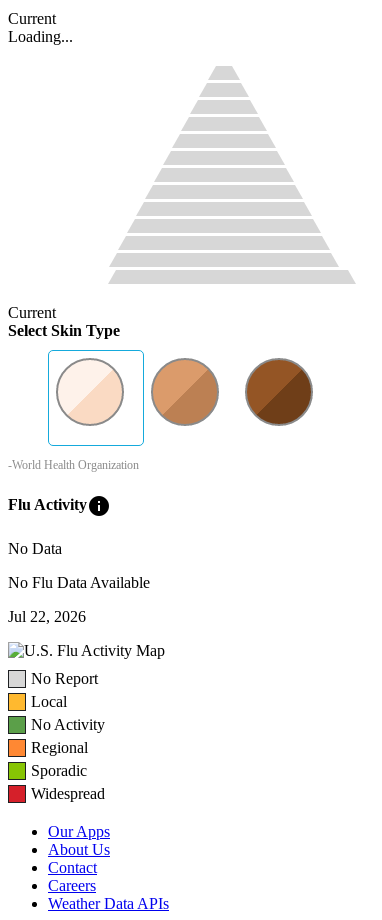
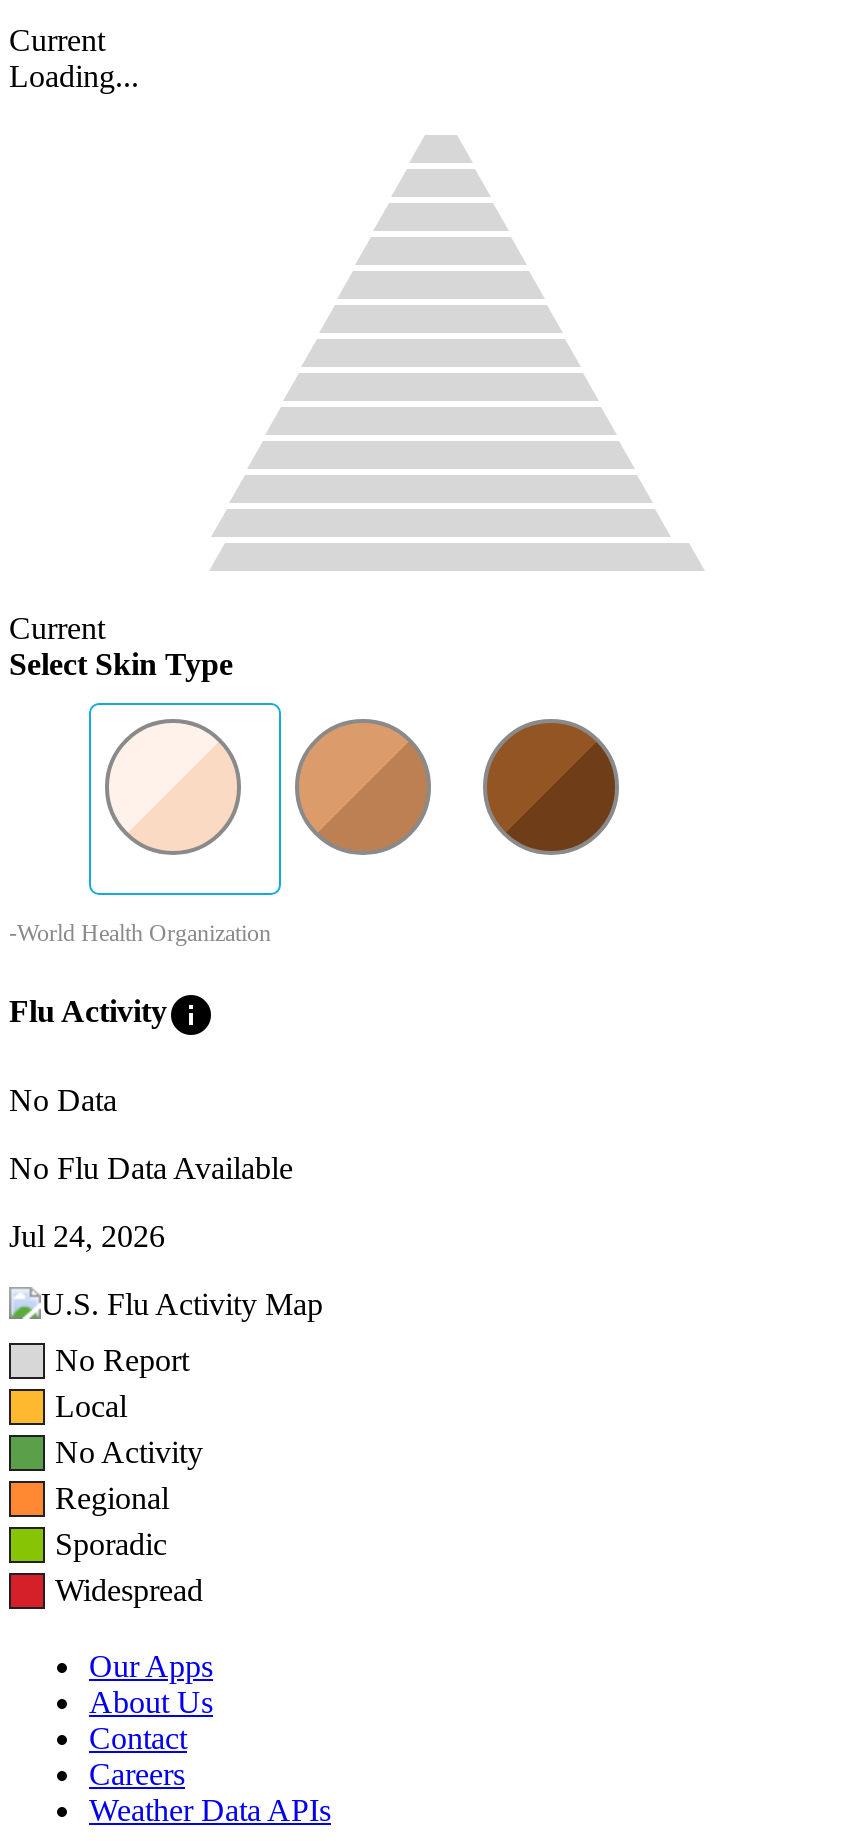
[8,608,86,625] Jul 22, 2026 -> [9,1218,165,1252] Jul 24, 2026

